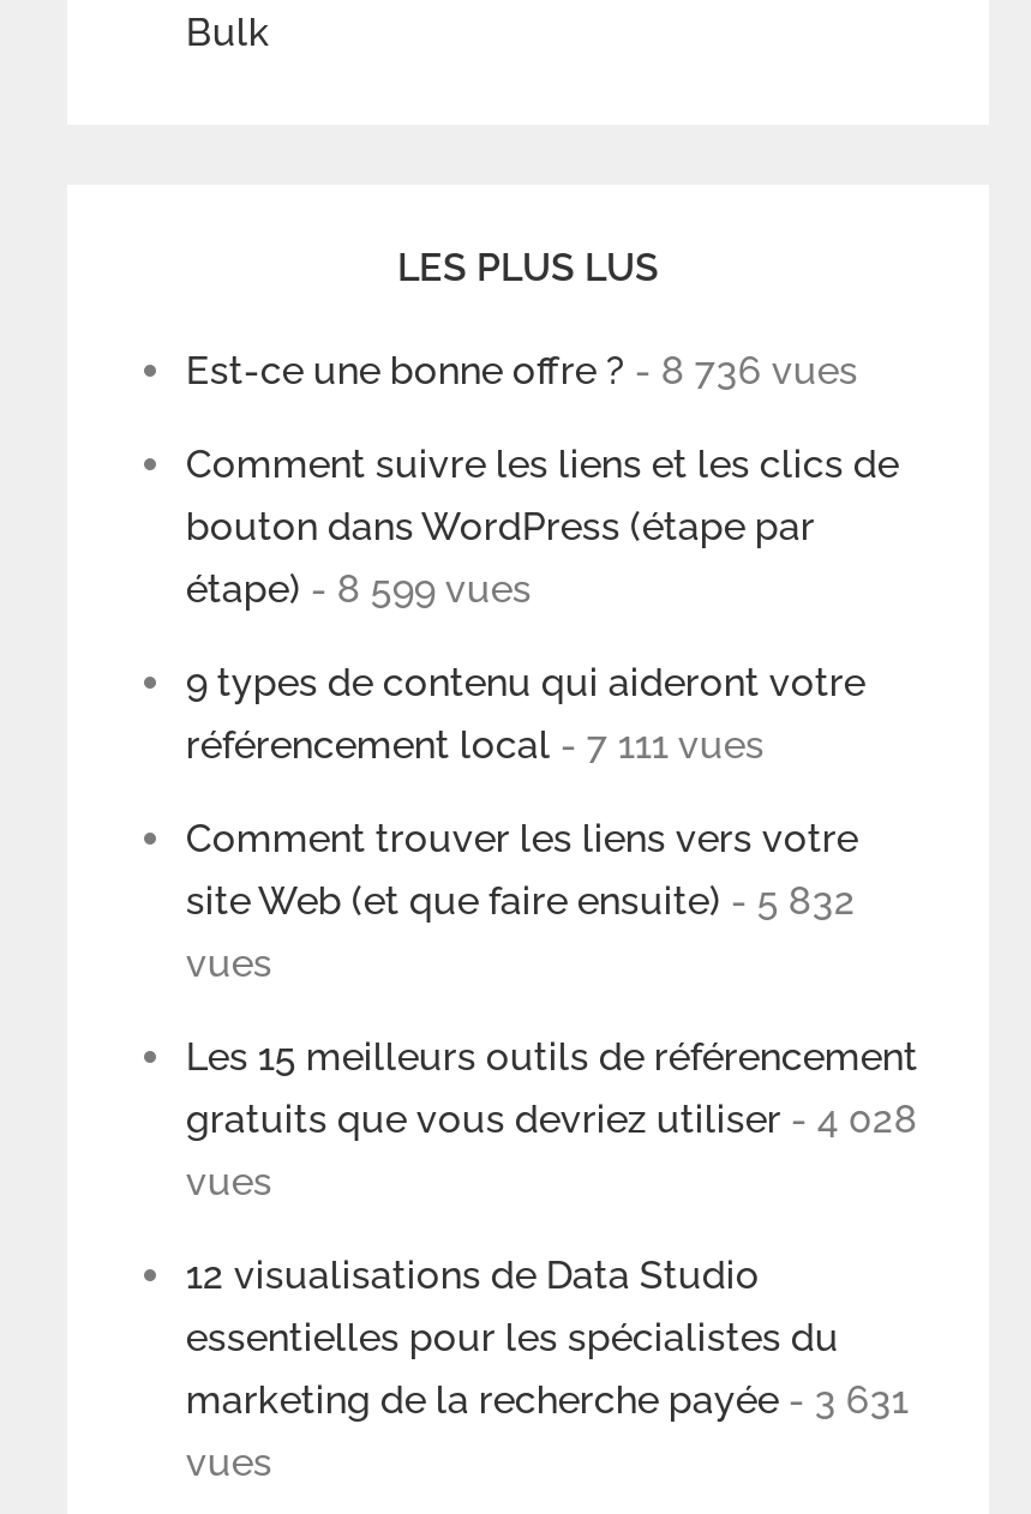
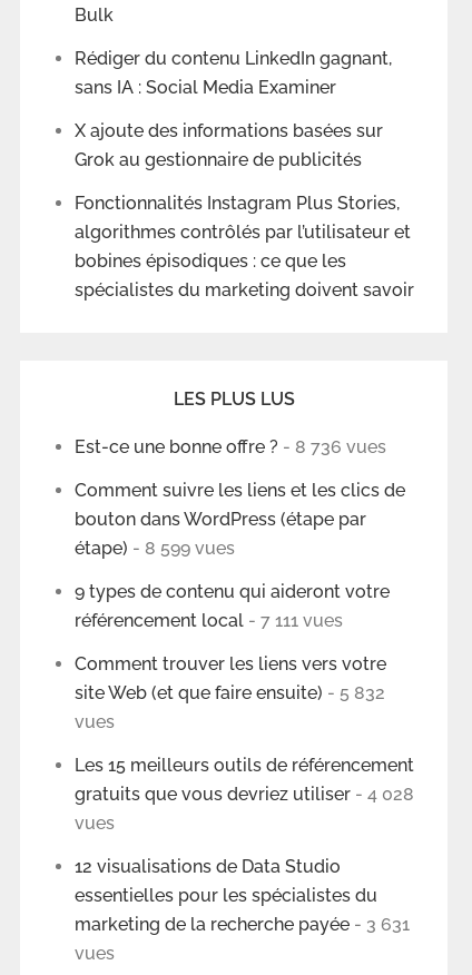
none -> [75,48,415,300] Rédiger du contenu LinkedIn gagnant, | sans IA : Social Media Examiner | X ajoute des informations basées sur | Grok au gestionnaire de publicités | Fonctionnalités Instagram Plus Stories, | algorithmes contrôlés par l’utilisateur et | bobines épisodiques : ce que les | spécialistes du marketing doivent savoir

